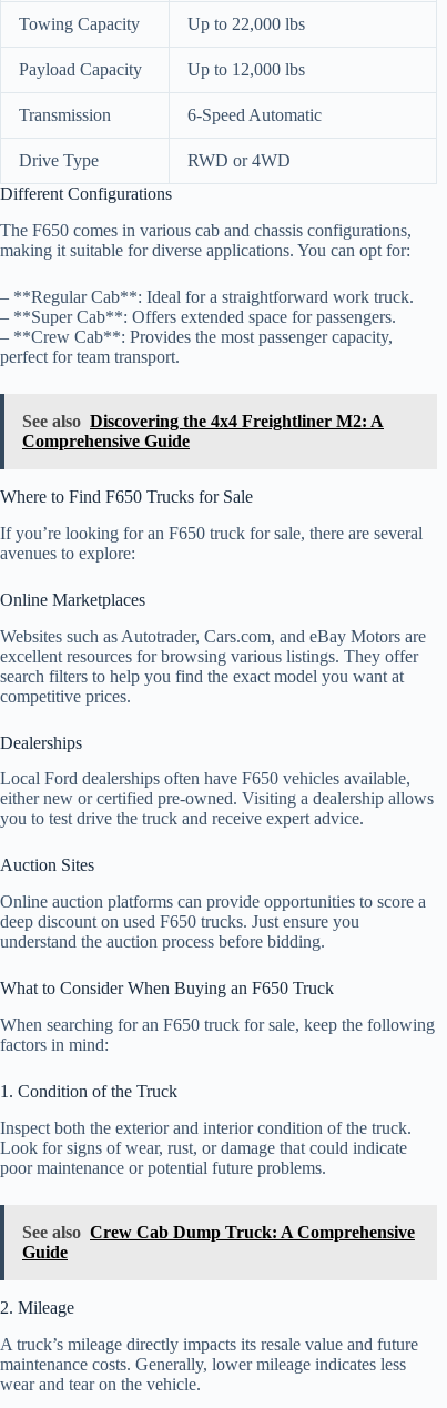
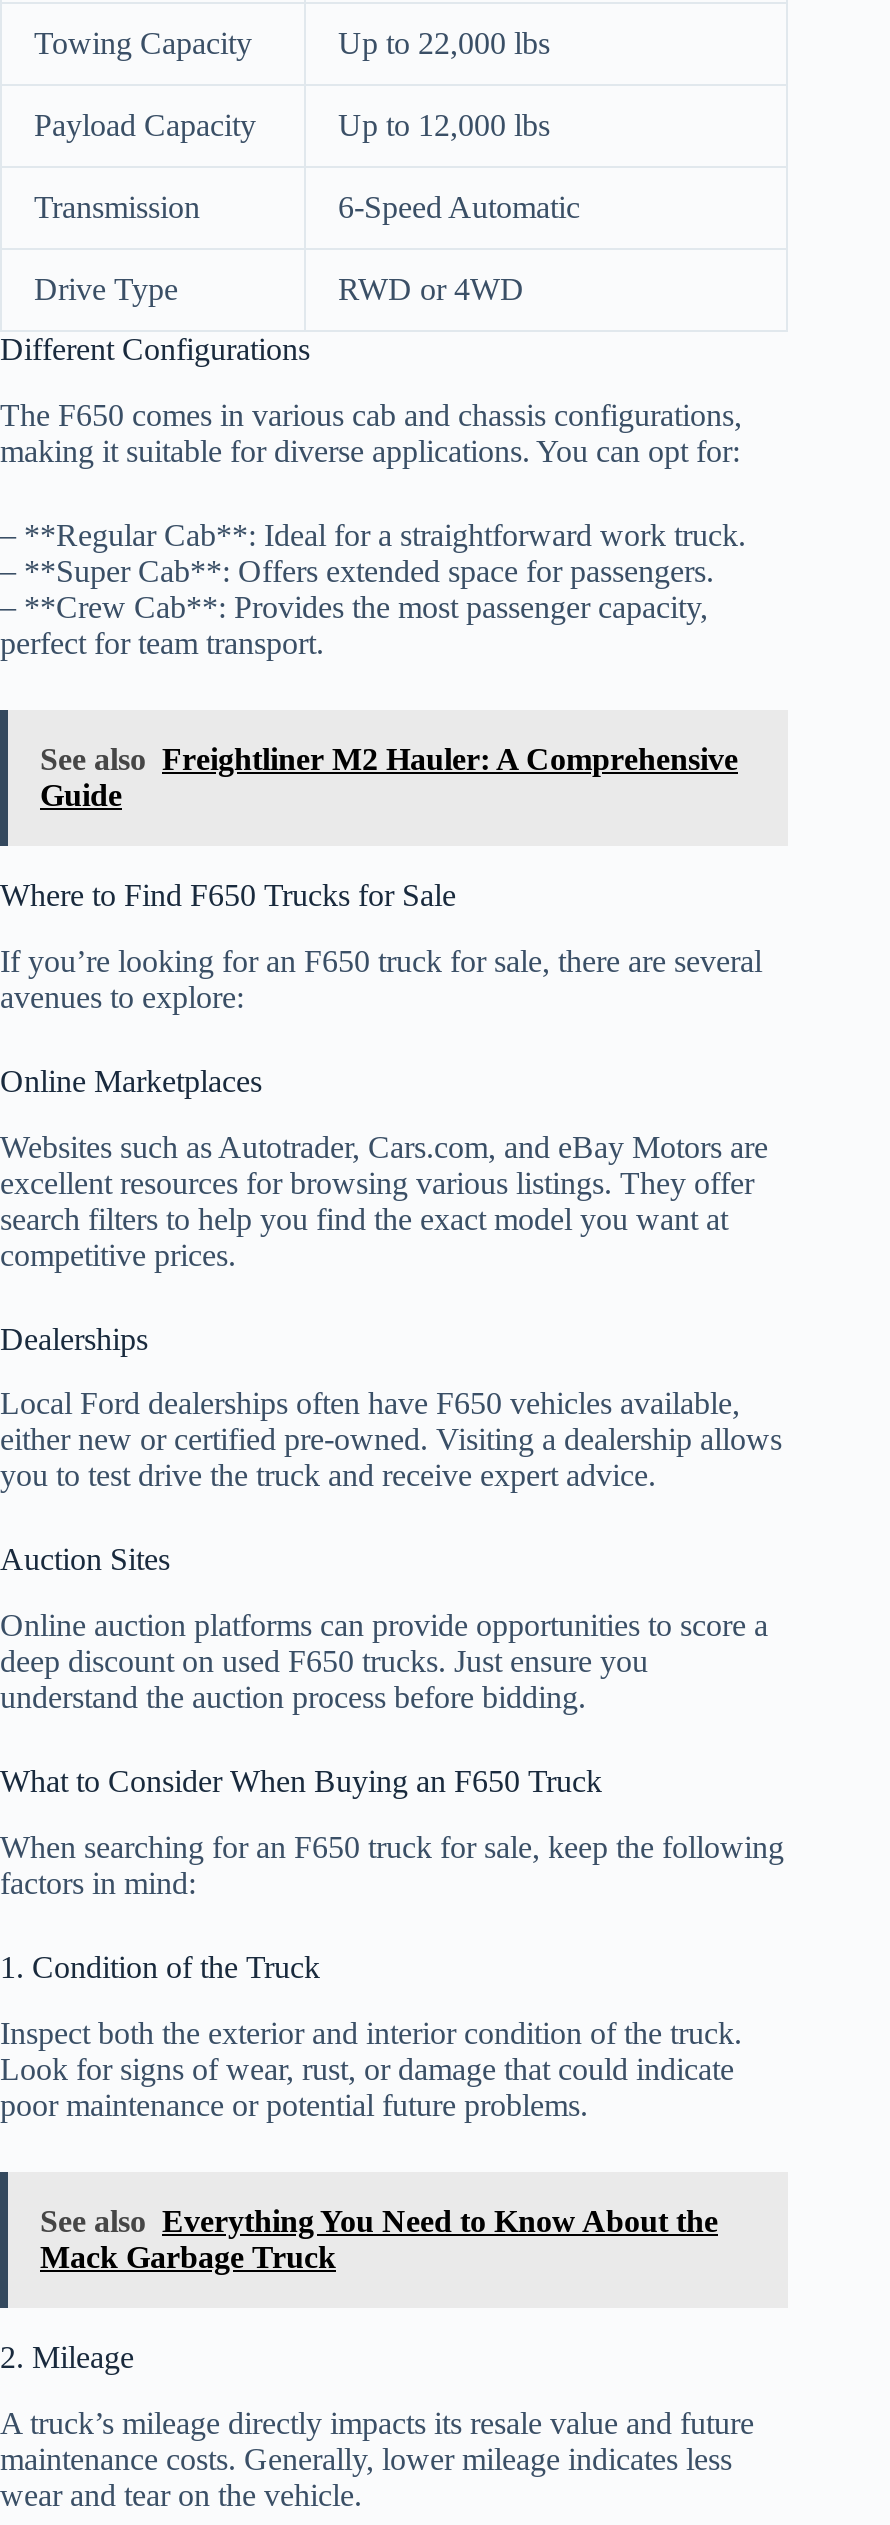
[22,412,384,450] See also Discovering the 4x4 Freightliner M2: A | Comprehensive Guide -> [40,742,738,812] See also Freightliner M2 Hauler: A Comprehensive | Guide
[22,1222,415,1261] See also Crew Cab Dump Truck: A Comprehensive | Guide -> [40,2204,718,2274] See also Everything You Need to Know About the | Mack Garbage Truck

